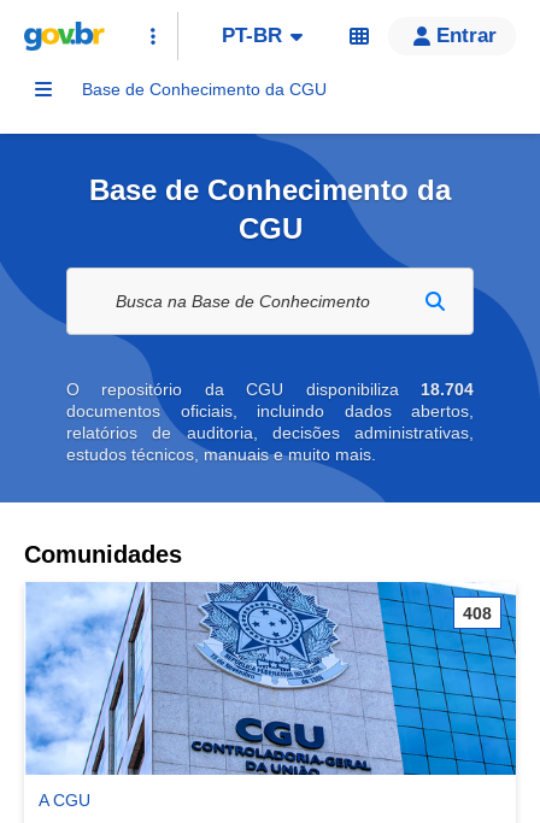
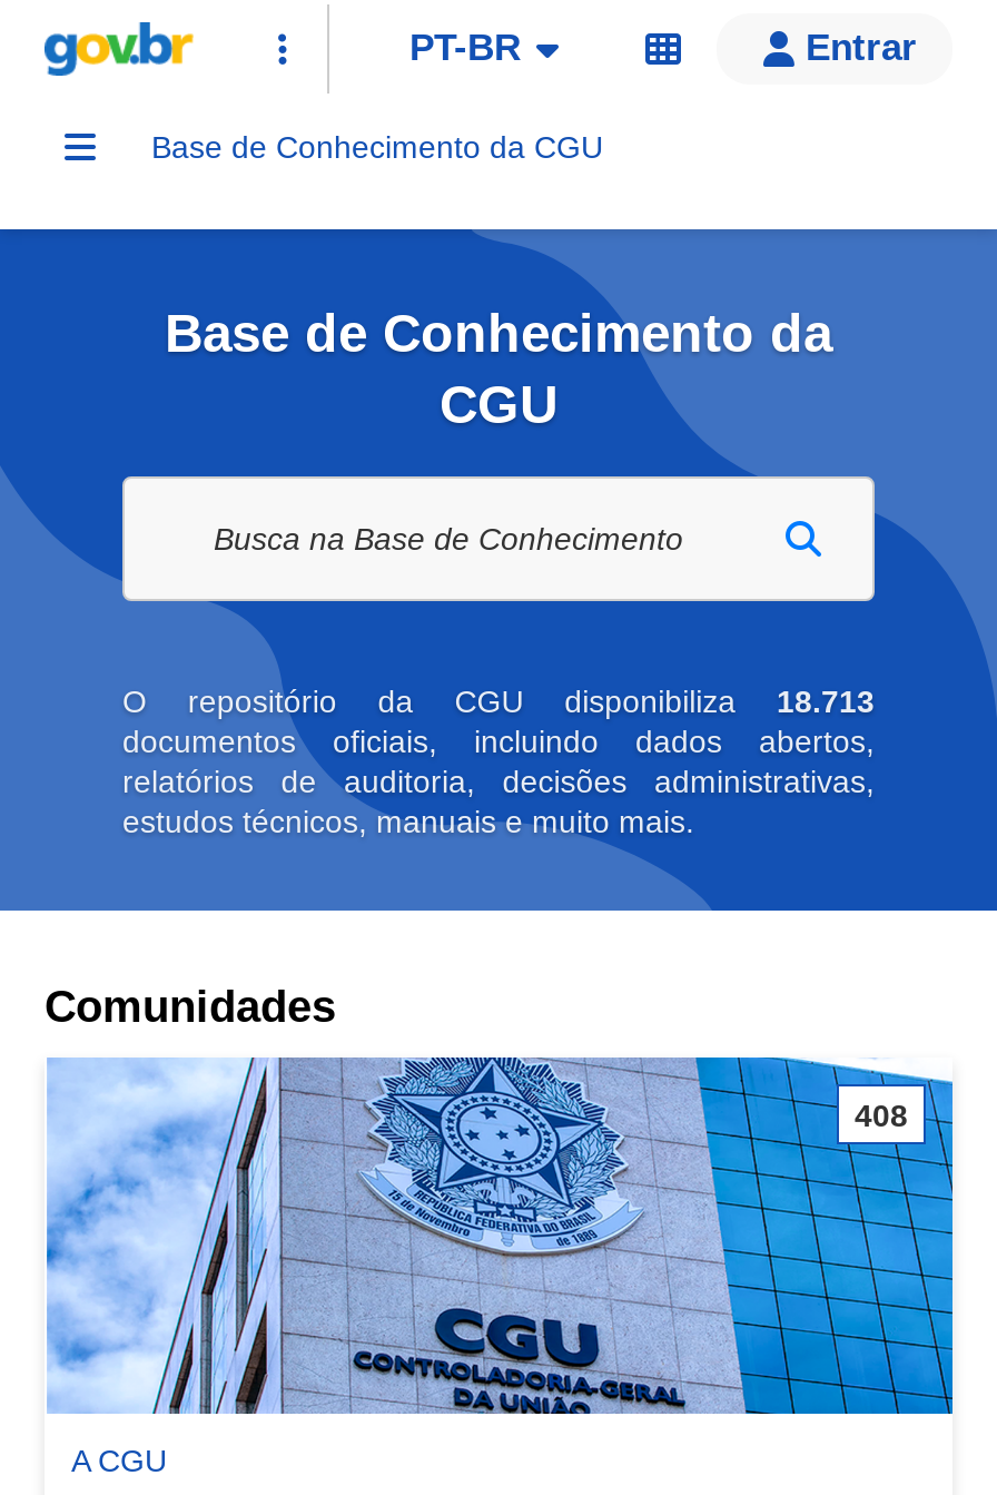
[66,380,474,399] O repositório da CGU disponibiliza 18.704 -> [122,683,875,719] O repositório da CGU disponibiliza 18.713

